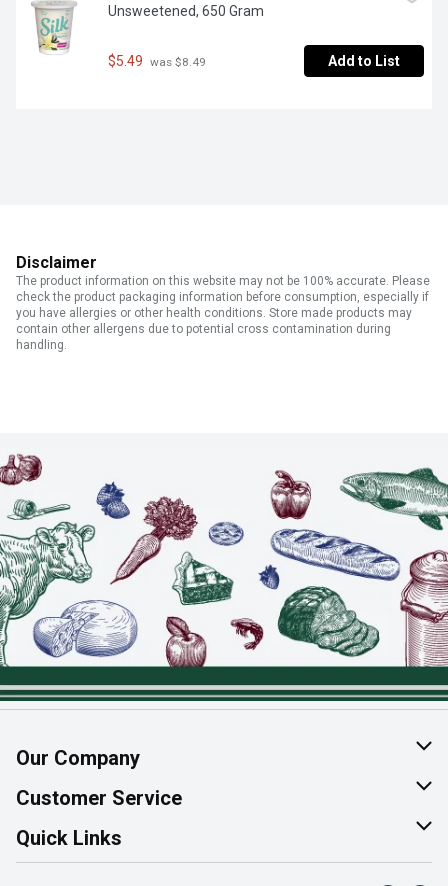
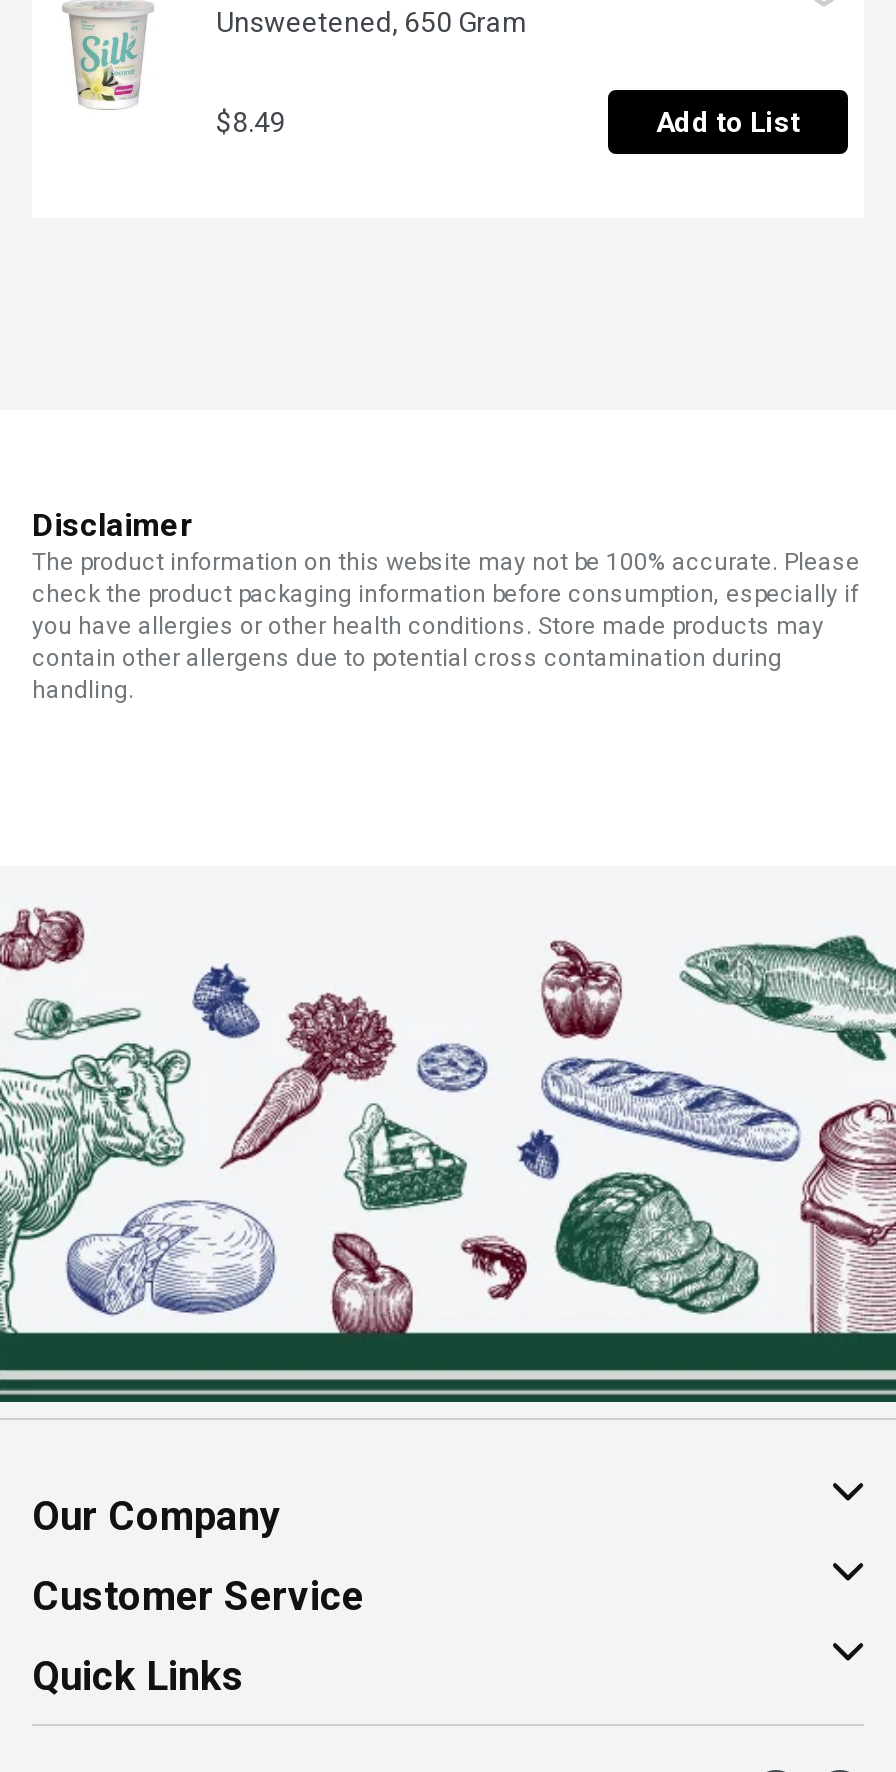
[108,53,206,69] $5.49 was $8.49 -> [216,106,286,138] $8.49

